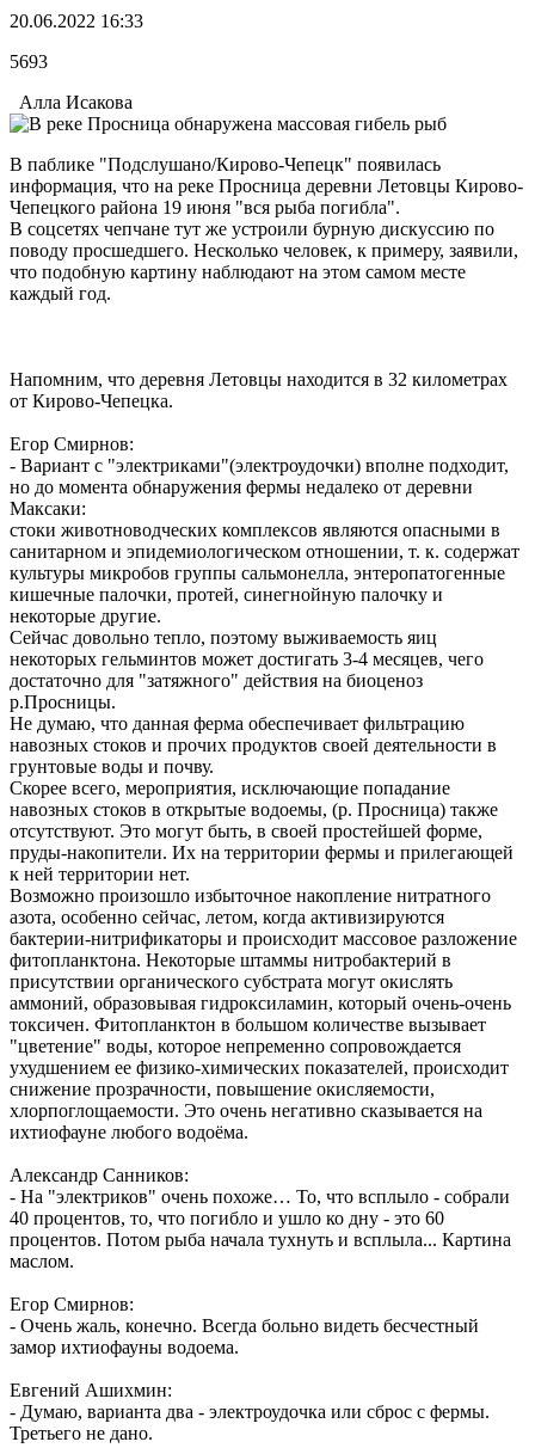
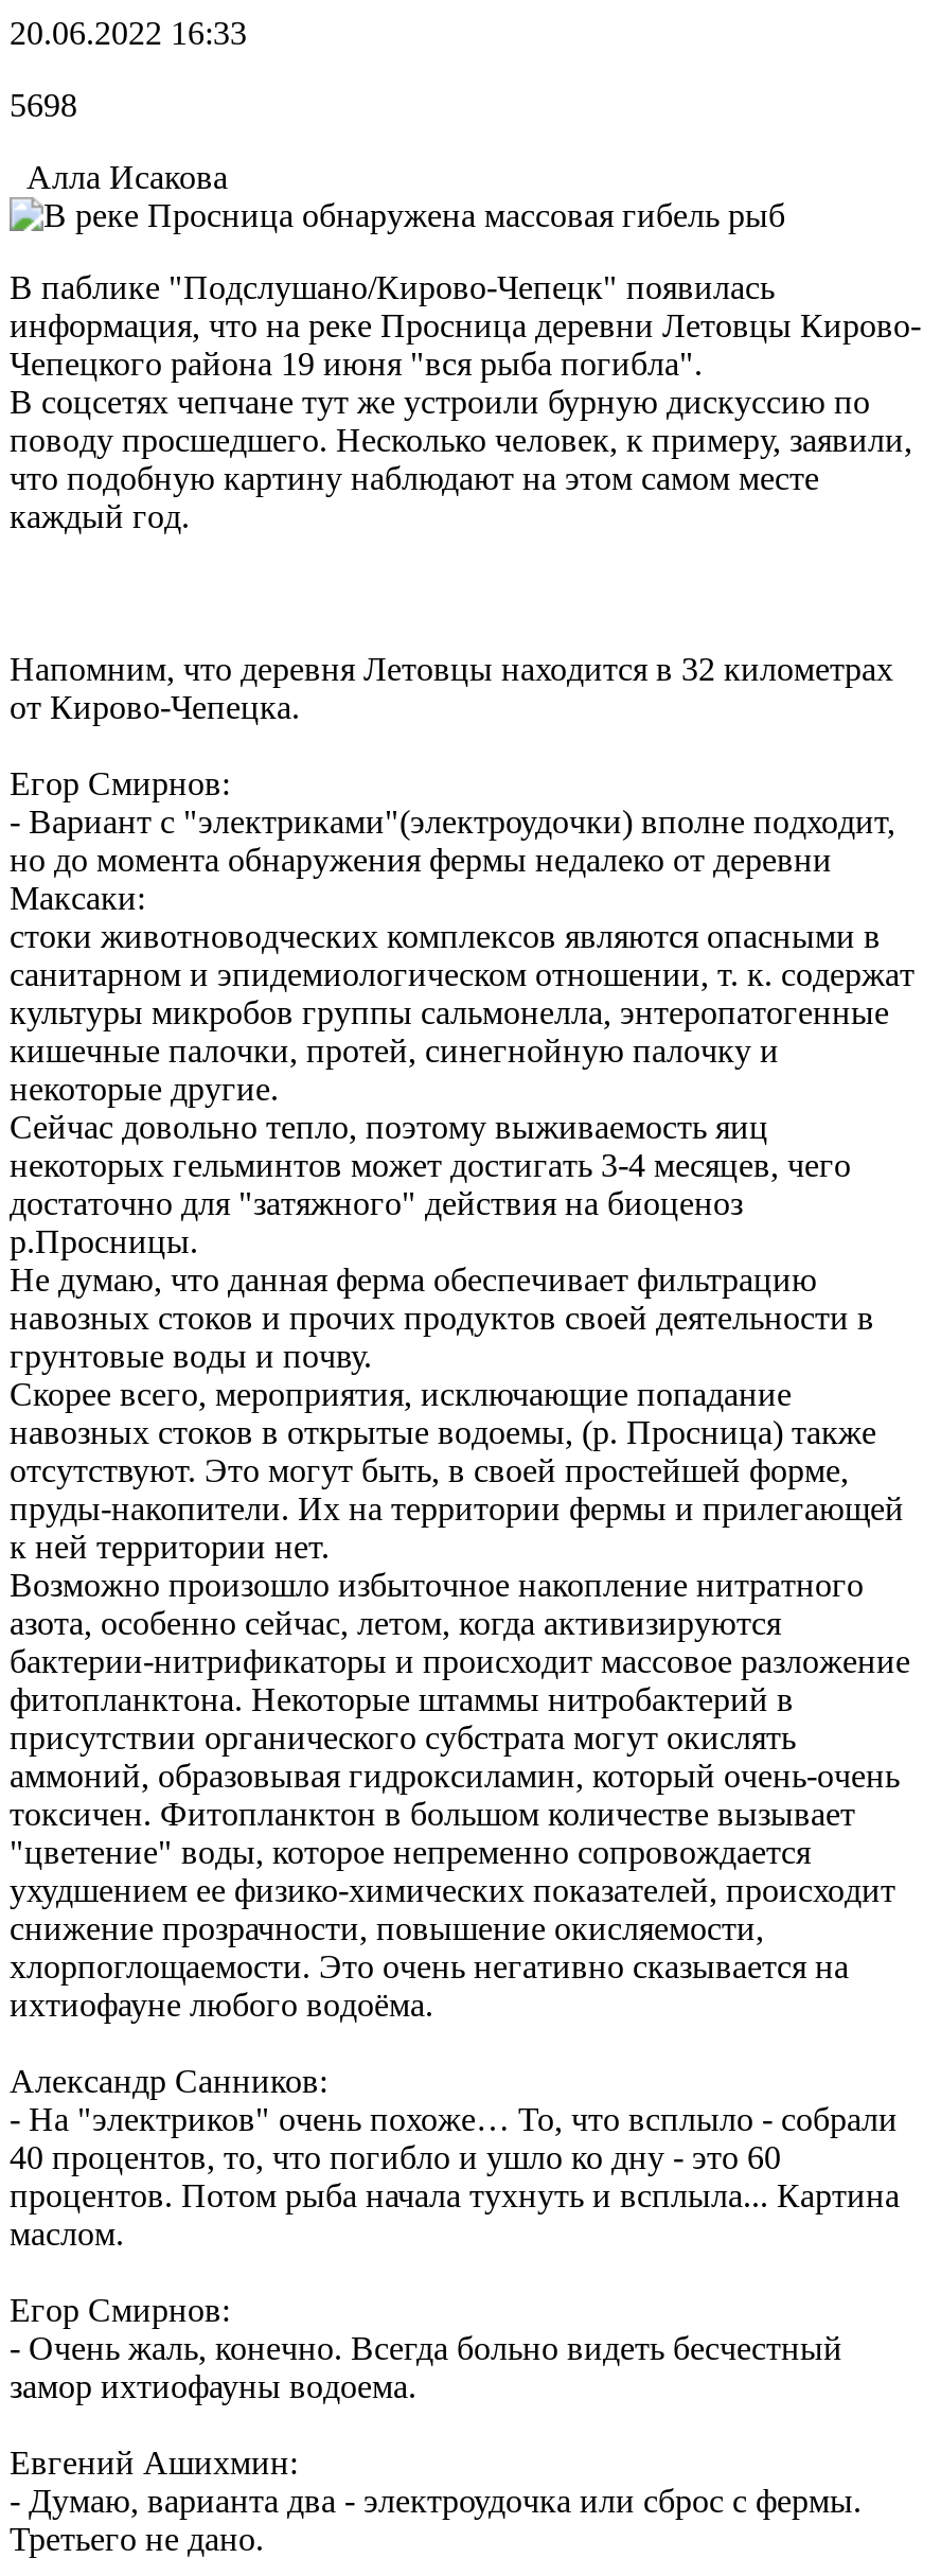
[10,51,48,72] 5693 -> [10,87,77,123] 5698

